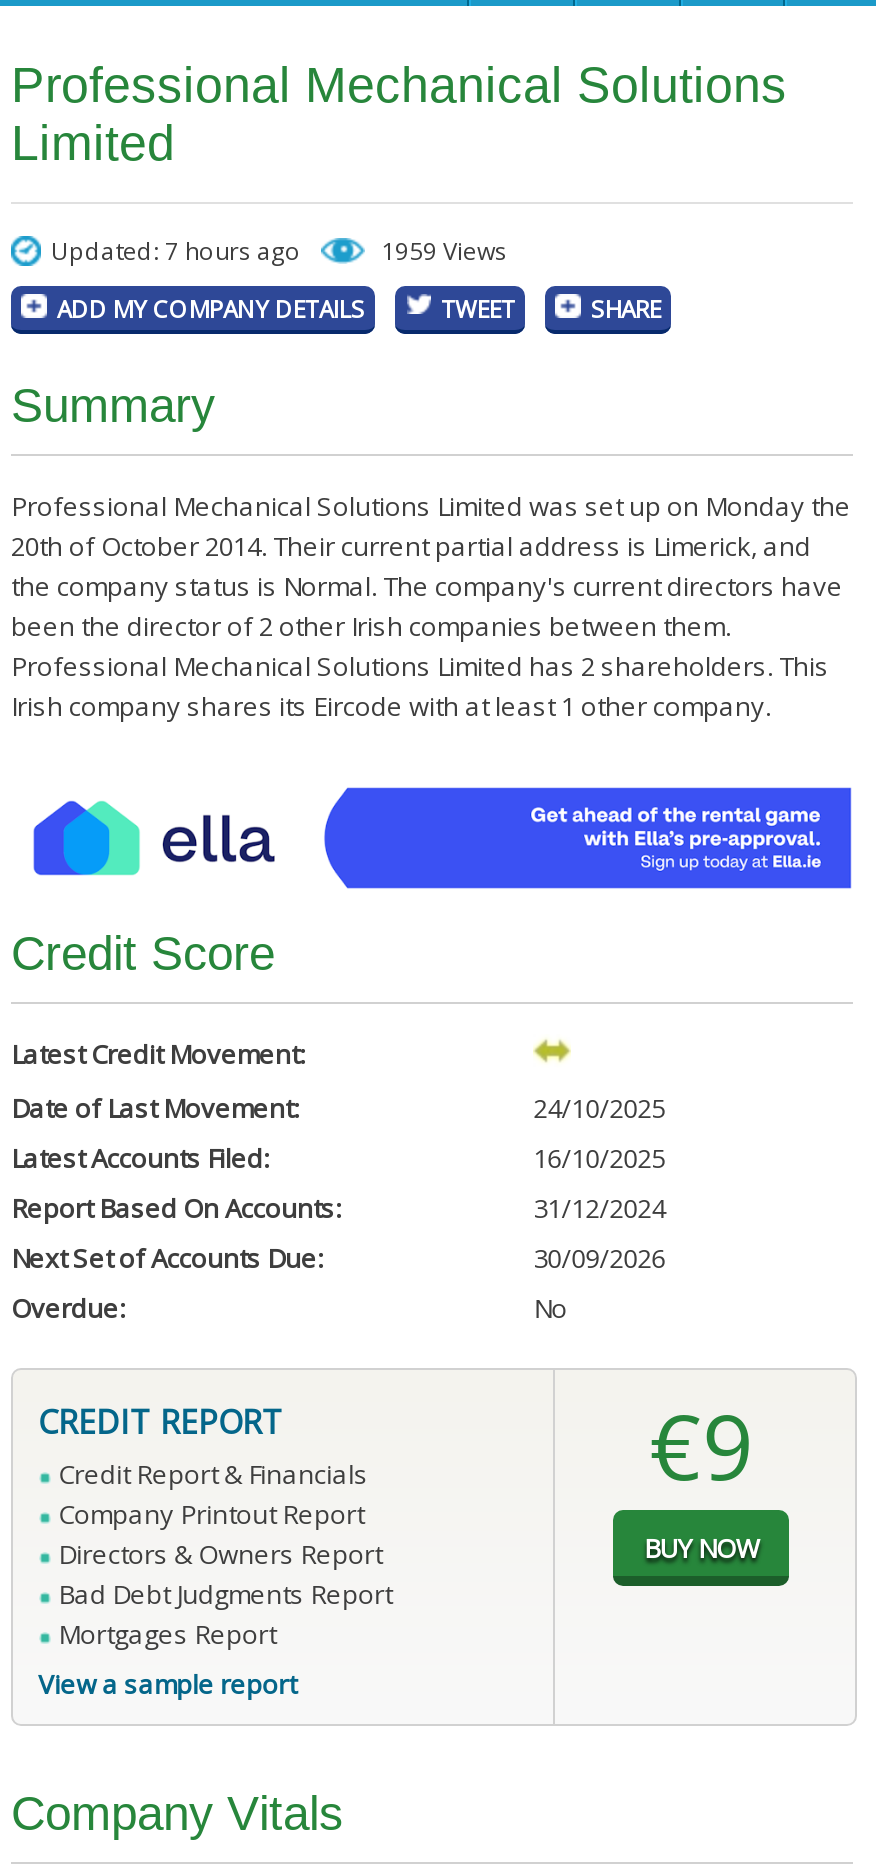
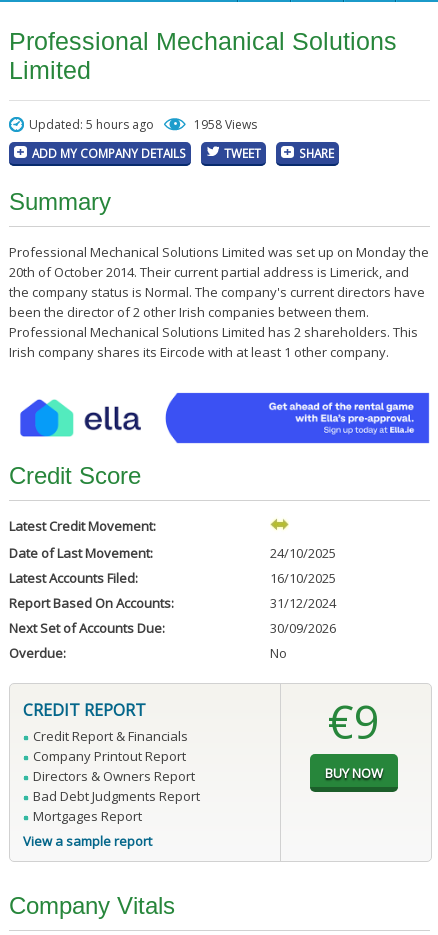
[51,234,301,268] Updated: 7 hours ago -> [29,116,154,133] Updated: 5 hours ago
[381,234,507,268] 1959 Views -> [194,116,257,133] 1958 Views

